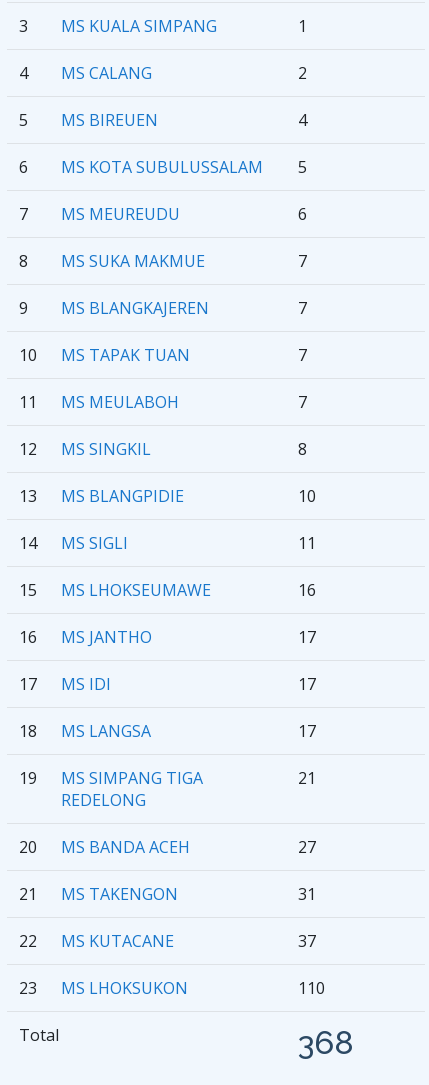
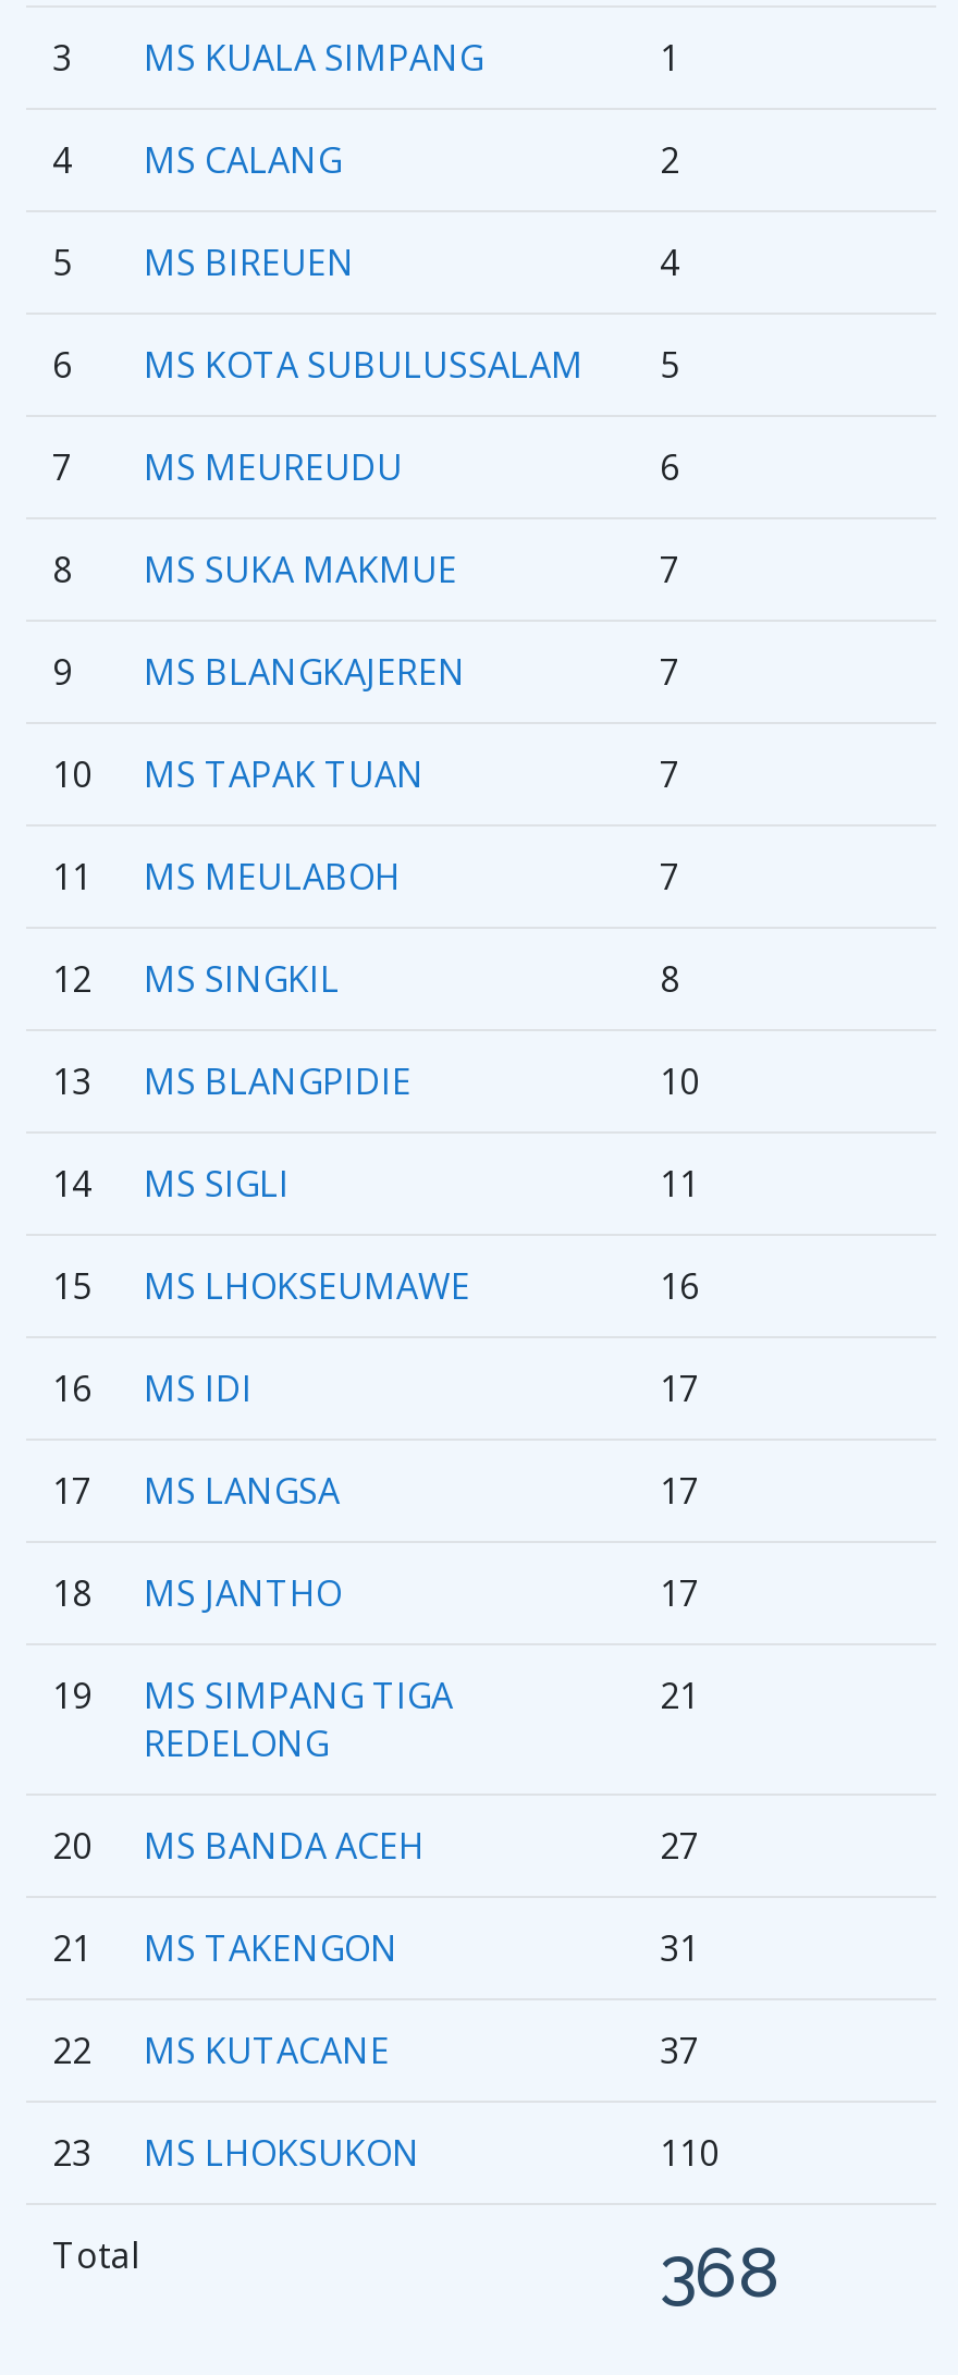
moved [61,626,152,648] -> [144,1569,342,1617]: MS JANTHO
moved [61,673,111,695] -> [144,1364,253,1412]: MS IDI
moved [61,720,151,742] -> [144,1467,340,1515]: MS LANGSA

